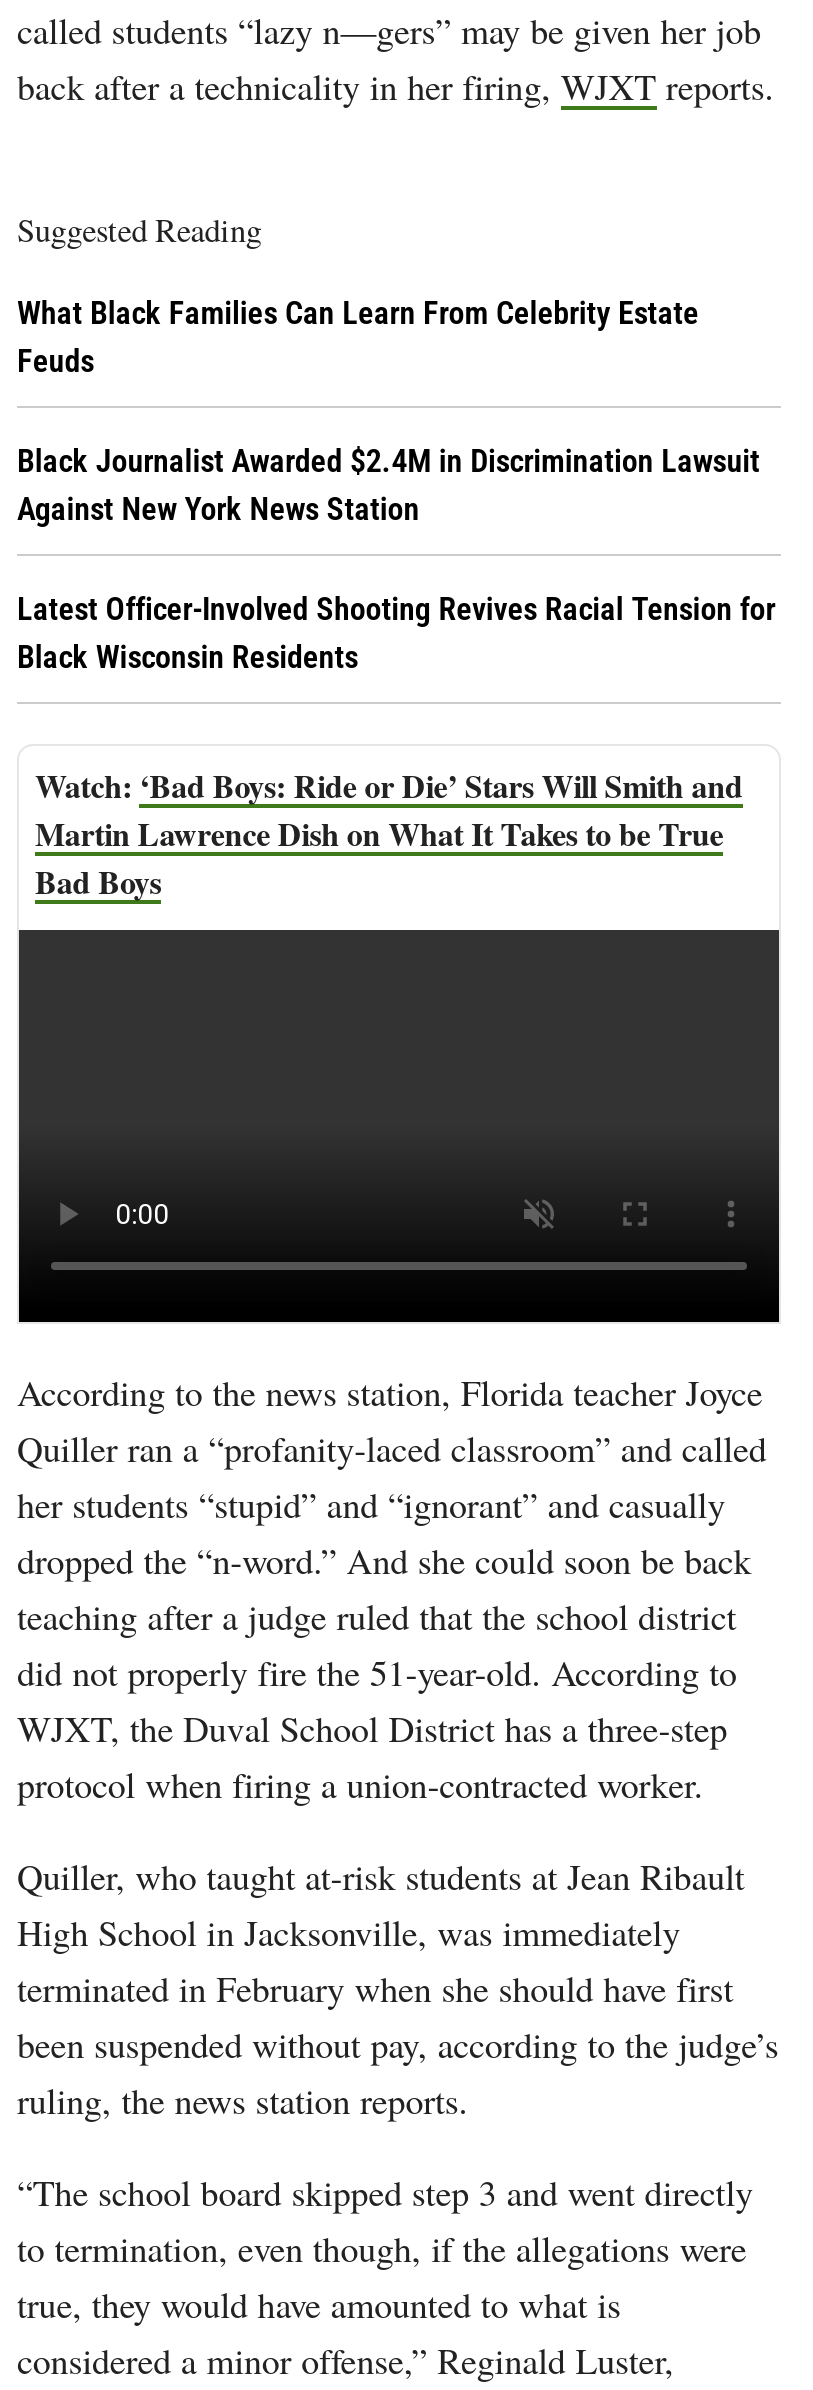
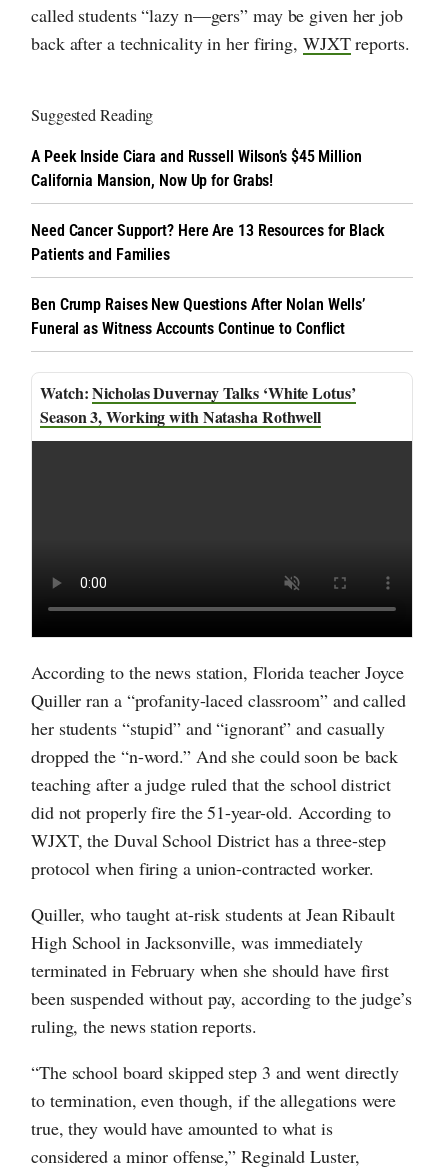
[17,294,699,380] What Black Families Can Learn From Celebrity Estate | Feuds -> [31,147,362,190] A Peek Inside Ciara and Russell Wilson’s $45 Million | California Mansion, Now Up for Grabs!
[17,442,760,528] Black Journalist Awarded $2.4M in Discrimination Lawsuit | Against New York News Station -> [31,221,385,264] Need Cancer Support? Here Are 13 Resources for Black | Patients and Families
[17,590,775,676] Latest Officer-Involved Shooting Revives Racial Tension for | Black Wisconsin Residents -> [31,295,365,338] Ben Crump Raises New Questions After Nolan Wells’ | Funeral as Witness Accounts Continue to Conflict
[35,762,743,904] ‘Bad Boys: Ride or Die’ Stars Will Smith and | Martin Lawrence Dish on What It Takes to be True | Bad Boys -> [40,381,356,428] Nicholas Duvernay Talks ‘White Lotus’ | Season 3, Working with Natasha Rothwell

